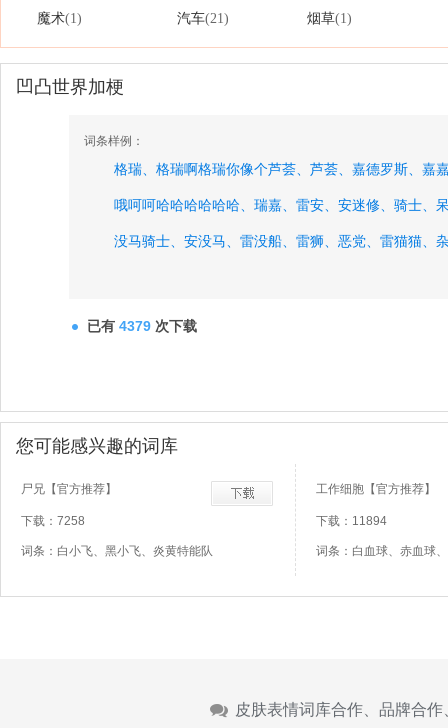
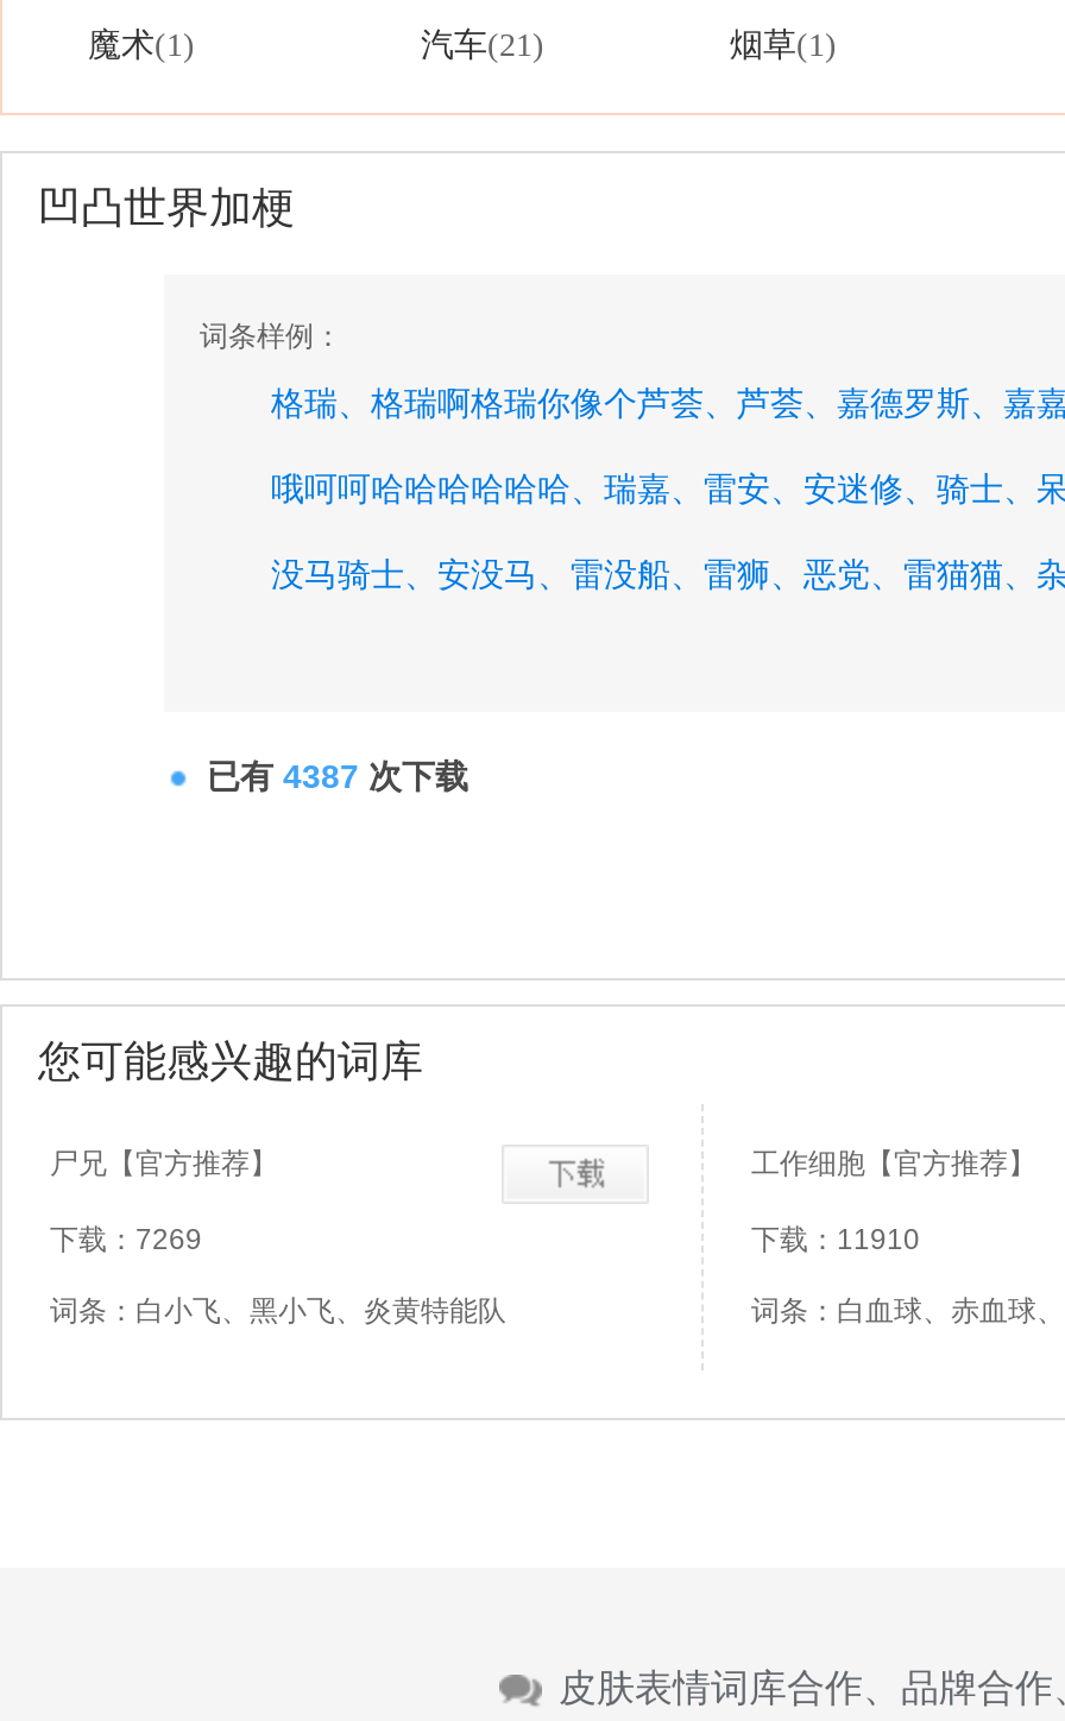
[87,318,197,334] 已有4379次下载 -> [207,757,468,795] 已有4387次下载
[21,514,85,528] 下载：7258 -> [50,1223,202,1256] 下载：7269
[316,514,387,528] 下载：11894 -> [751,1223,920,1256] 下载：11910

